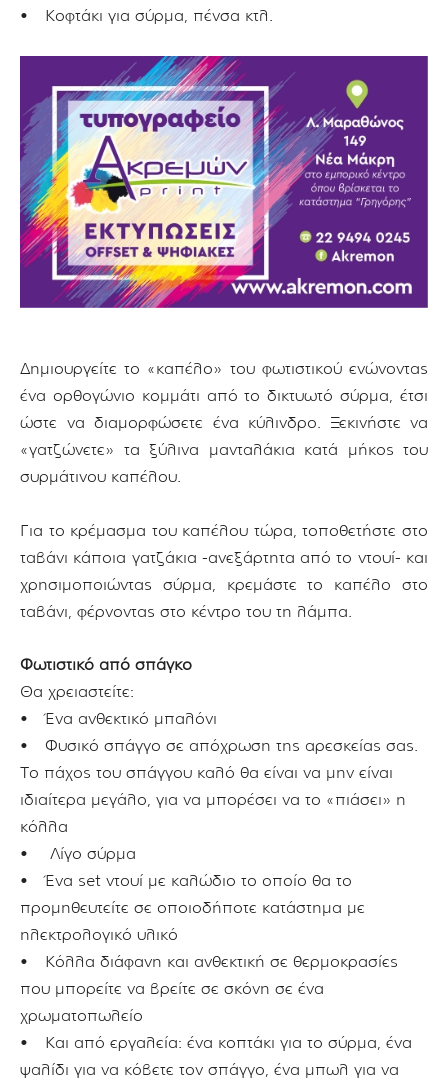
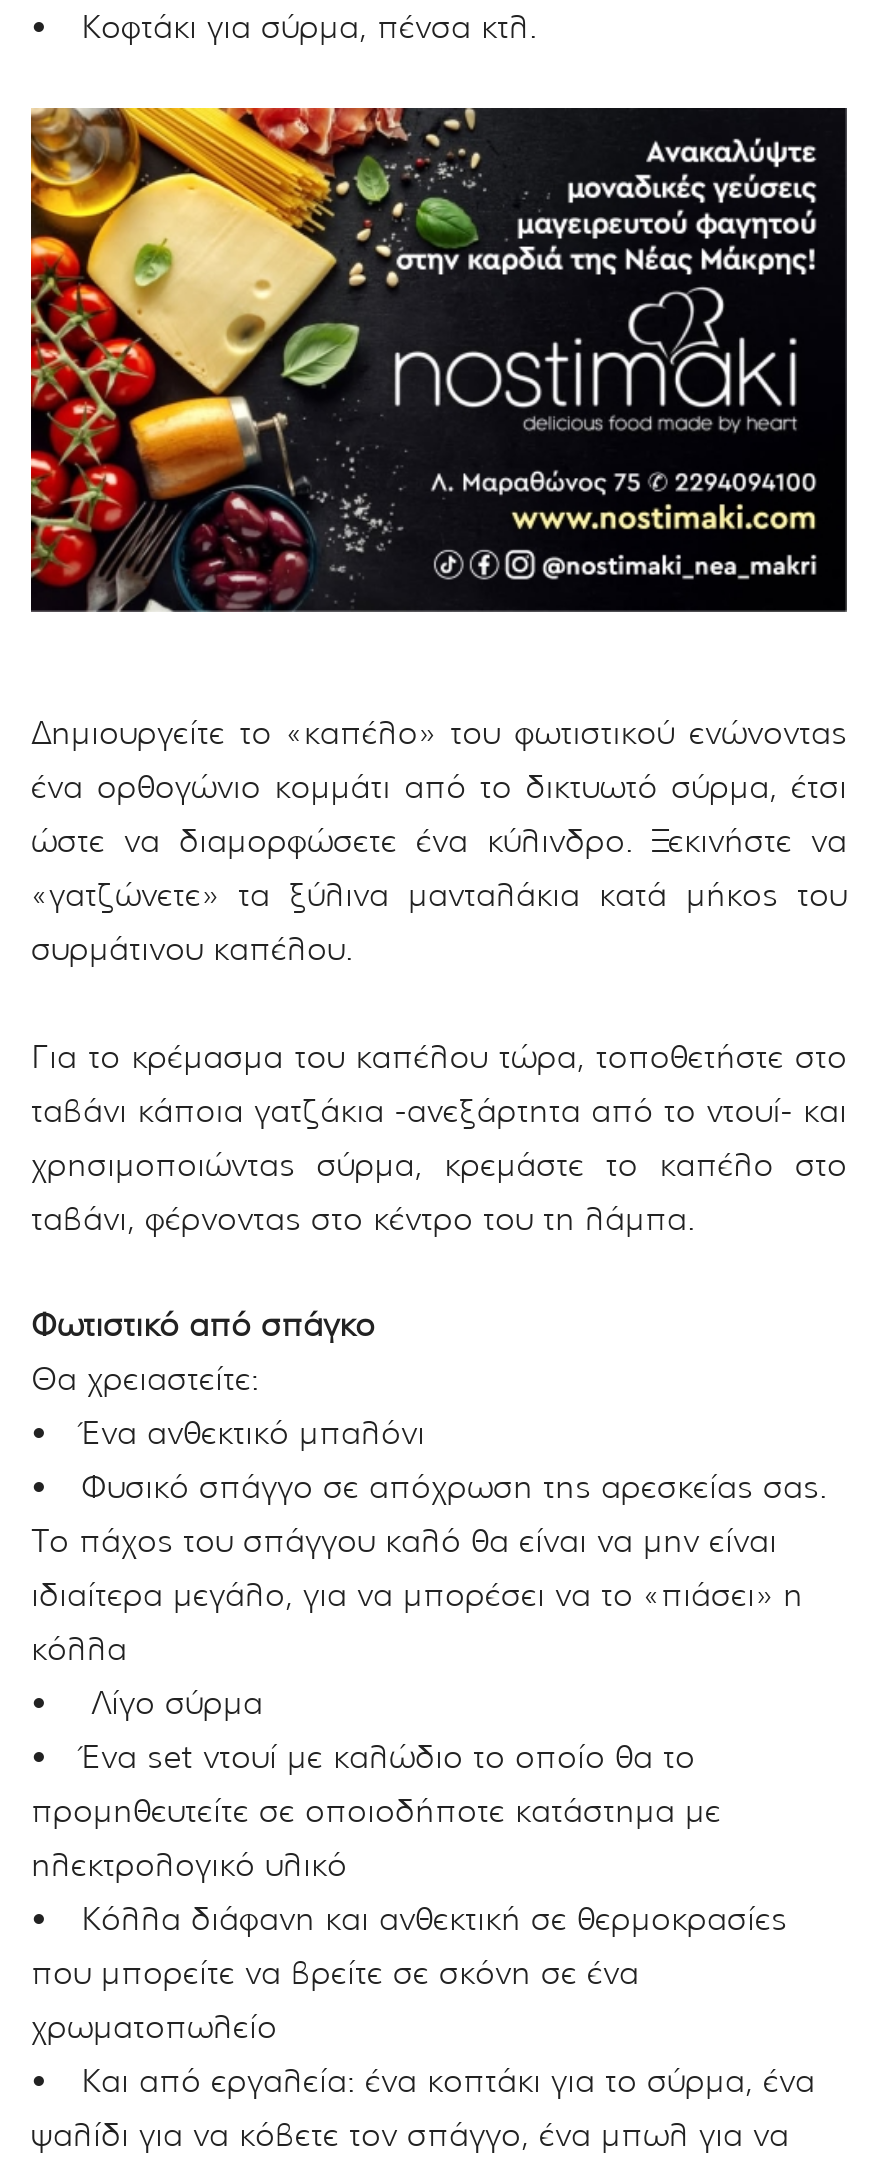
[19,55,429,309] [image] -> [29,106,849,614] [image]

